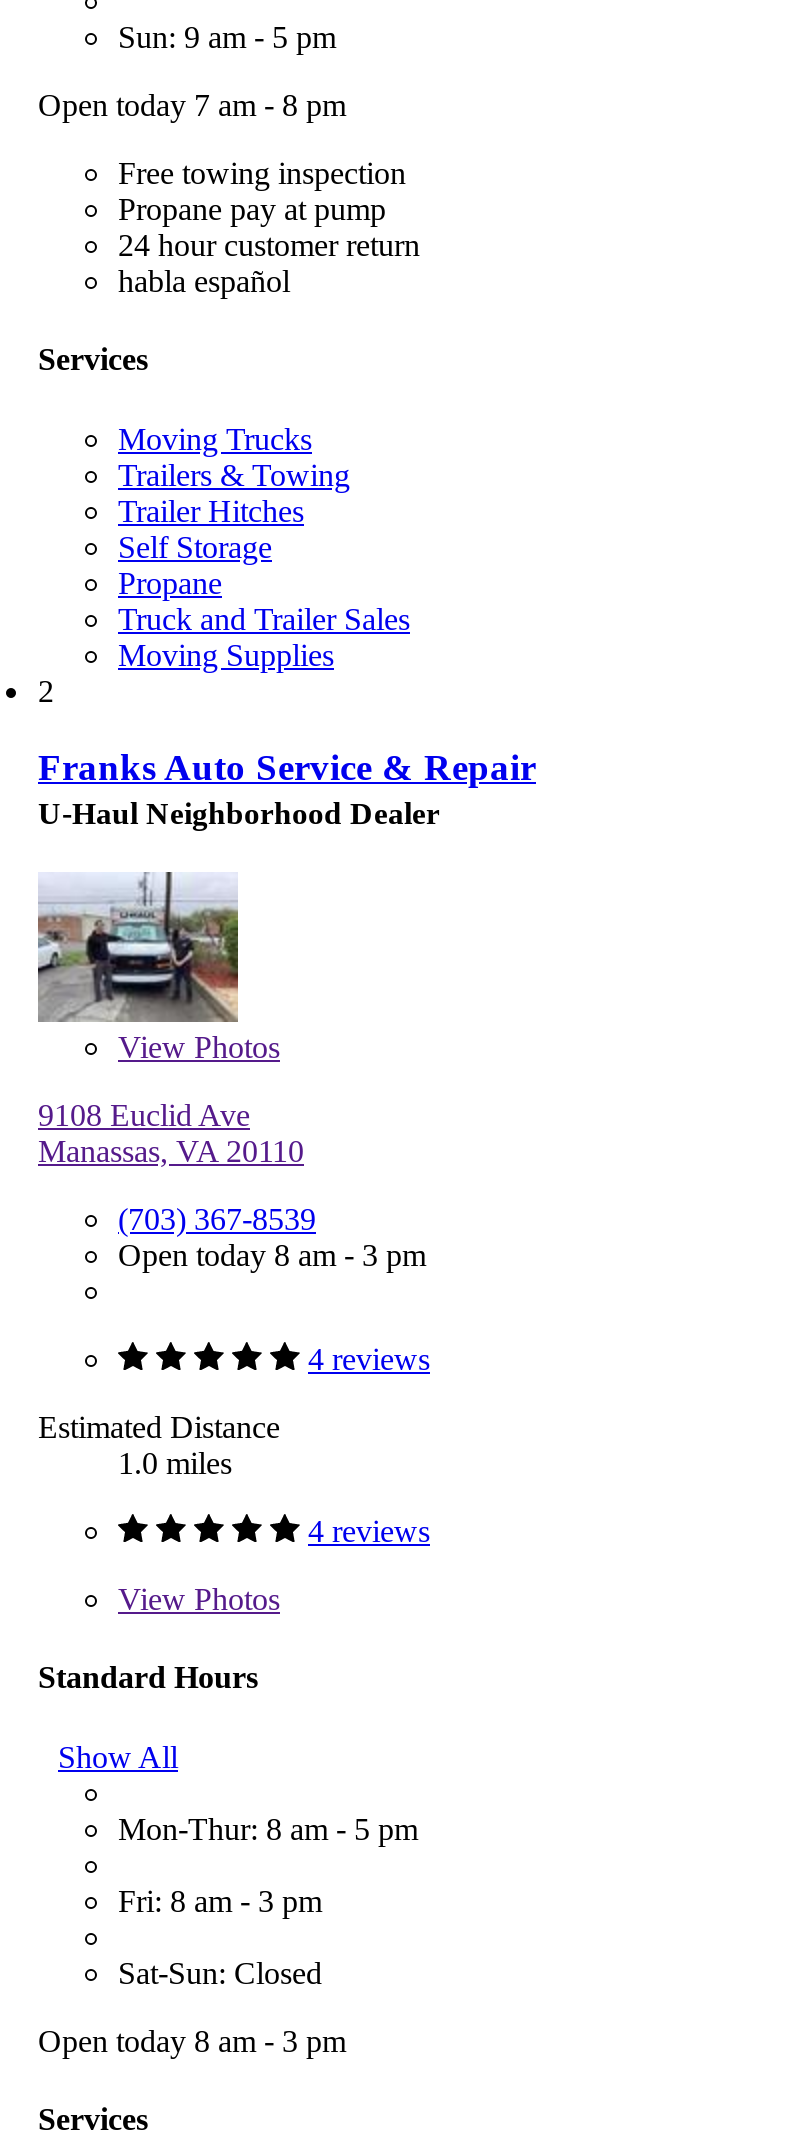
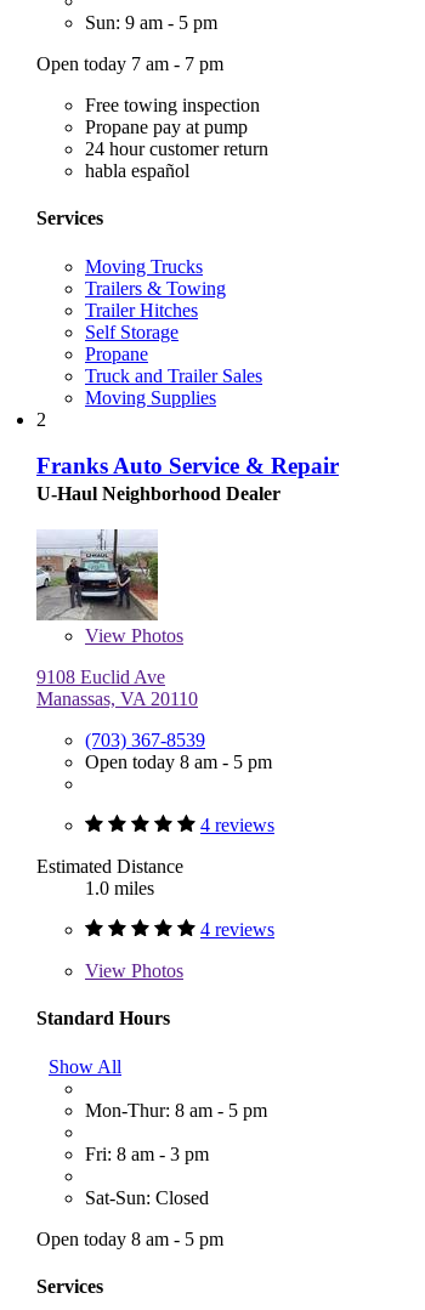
[38,88,346,122] Open today 7 am - 8 pm -> [36,53,223,74] Open today 7 am - 7 pm
[118,1238,426,1272] Open today 8 am - 3 pm -> [85,752,272,772] Open today 8 am - 5 pm
[38,2023,346,2057] Open today 8 am - 3 pm -> [36,1228,223,1249] Open today 8 am - 5 pm

